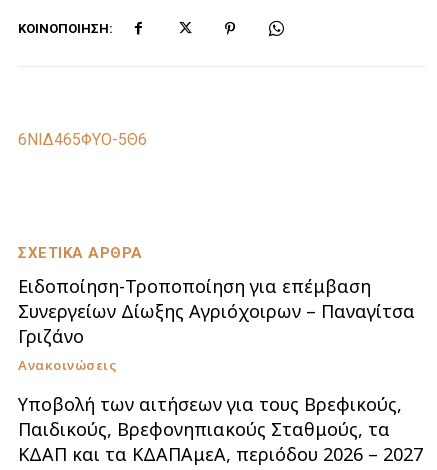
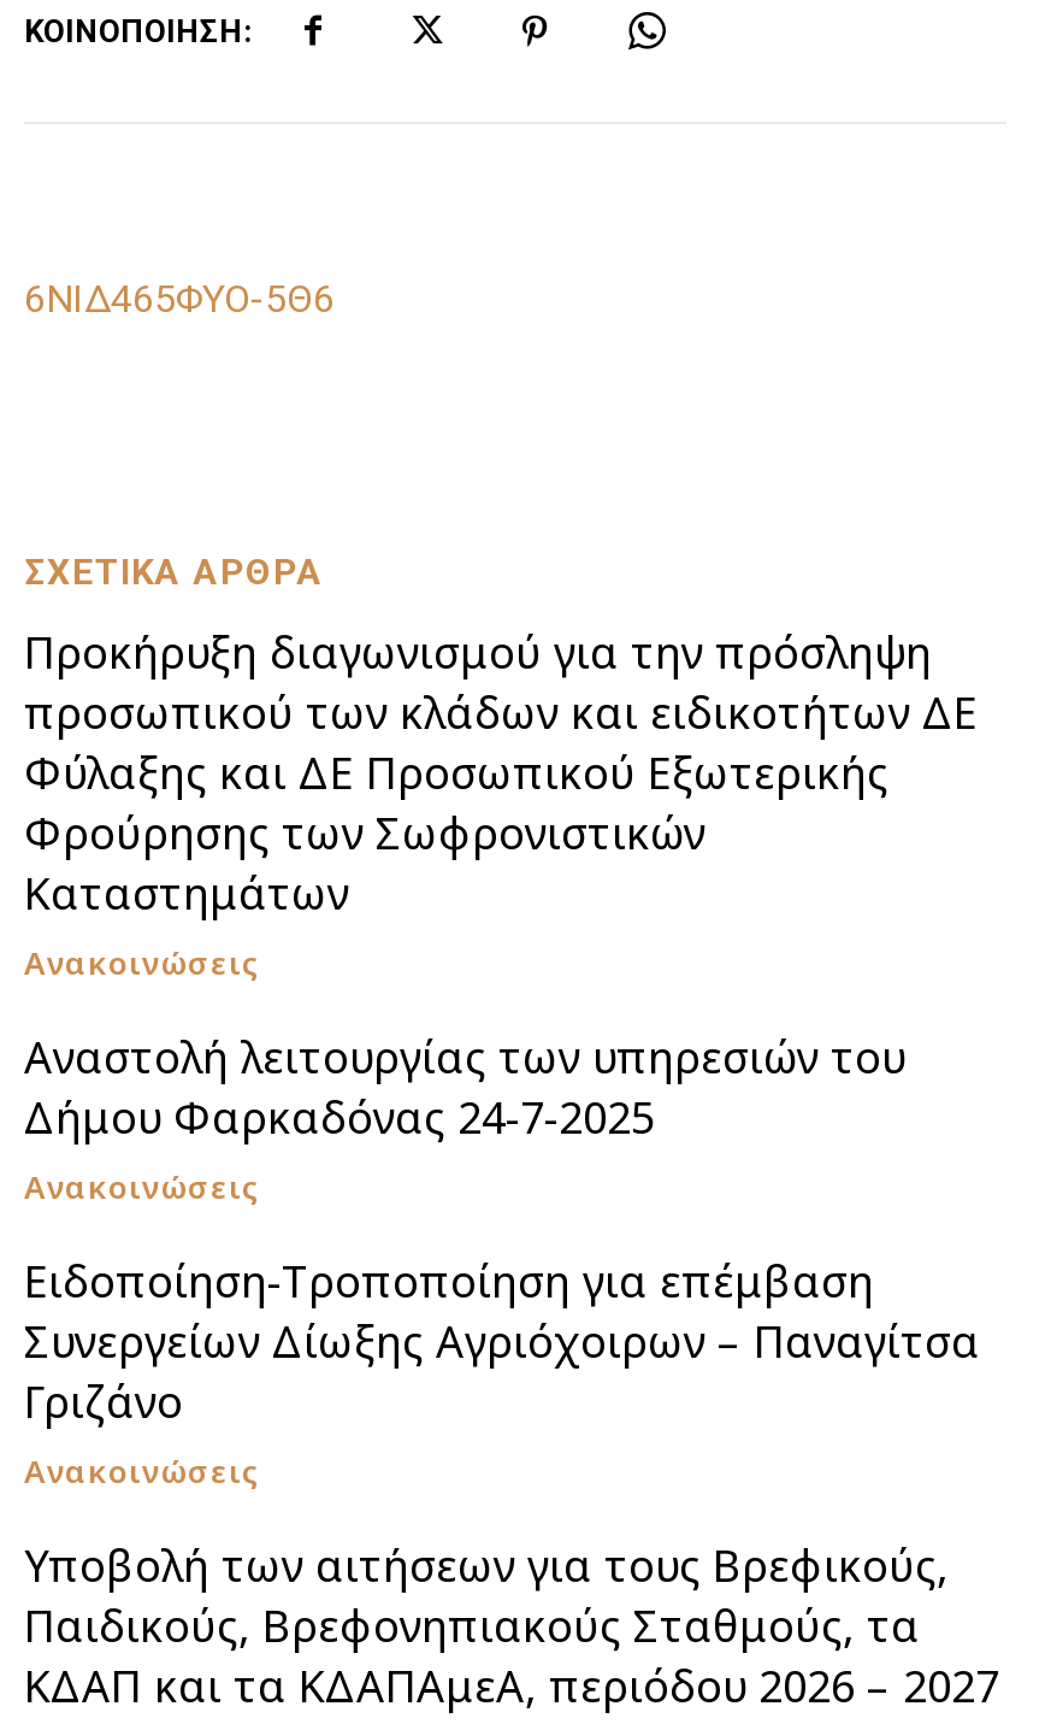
none -> [24,622,978,1208] Προκήρυξη διαγωνισμού για την πρόσληψη | προσωπικού των κλάδων και ειδικοτήτων ΔΕ | Φύλαξης και ΔΕ Προσωπικού Εξωτερικής | Φρούρησης των Σωφρονιστικών | Καταστημάτων | Ανακοινώσεις | Αναστολή λειτουργίας των υπηρεσιών του | Δήμου Φαρκαδόνας 24-7-2025 | Ανακοινώσεις

